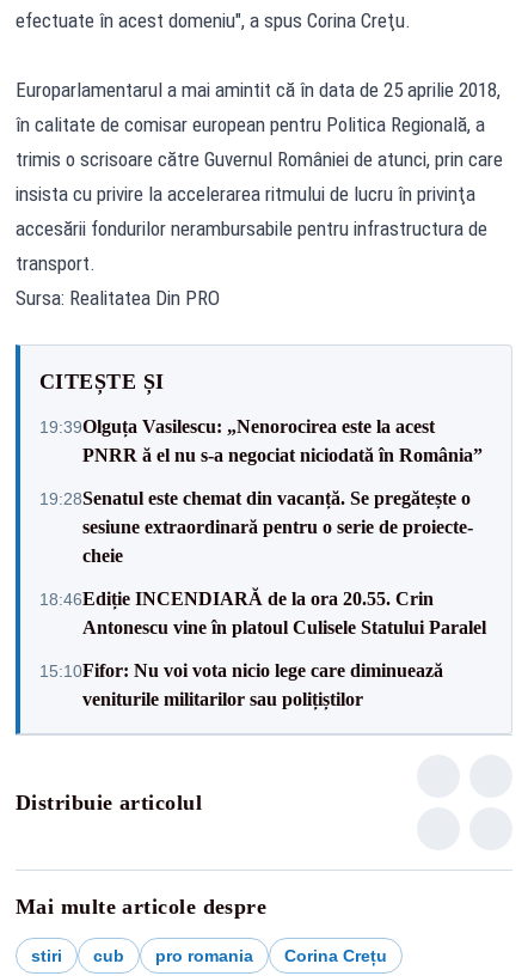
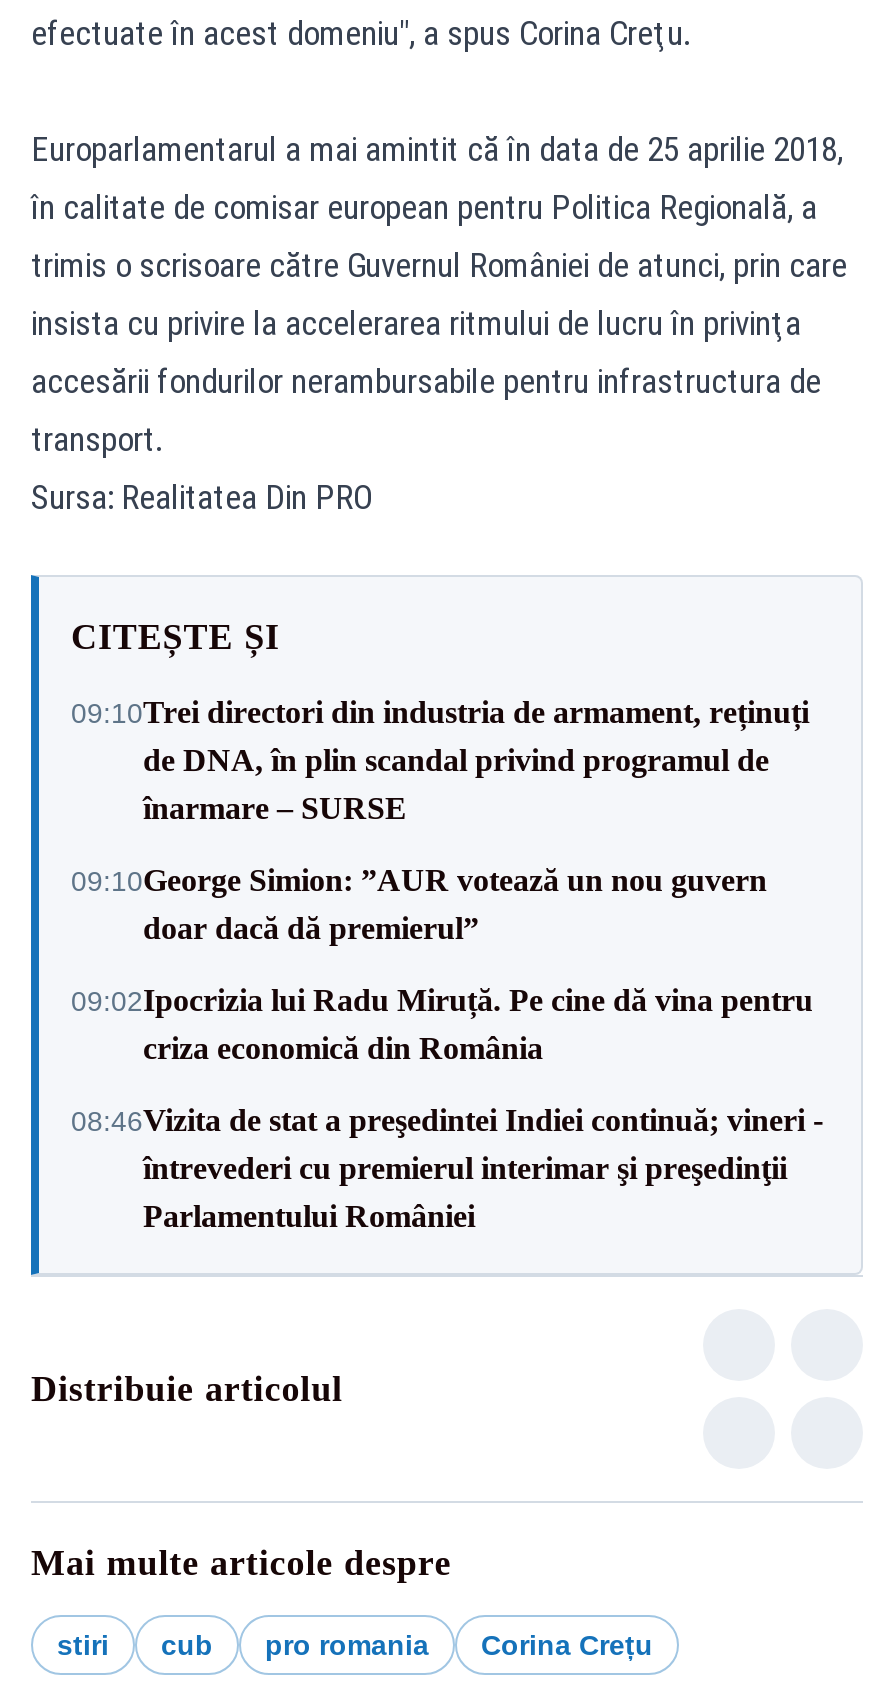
[39,416,483,465] 19:39Olguța Vasilescu: „Nenorocirea este la acest | PNRR ă el nu s-a negociat niciodată în România” -> [71,695,809,825] 09:10Trei directori din industria de armament, reținuți | de DNA, în plin scandal privind programul de | înarmare – SURSE
[39,487,473,565] 19:28Senatul este chemat din vacanță. Se pregătește o | sesiune extraordinară pentru o serie de proiecte- | cheie -> [71,863,767,945] 09:10George Simion: ”AUR votează un nou guvern | doar dacă dă premierul”
[39,588,486,637] 18:46Ediție INCENDIARĂ de la ora 20.55. Crin | Antonescu vine în platoul Culisele Statului Paralel -> [71,983,813,1065] 09:02Ipocrizia lui Radu Miruță. Pe cine dă vina pentru | criza economică din România
[39,660,443,709] 15:10Fifor: Nu voi vota nicio lege care diminuează | veniturile militarilor sau polițiștilor -> [71,1103,823,1233] 08:46Vizita de stat a preşedintei Indiei continuă; vineri - | întrevederi cu premierul interimar şi preşedinţii | Parlamentului României

